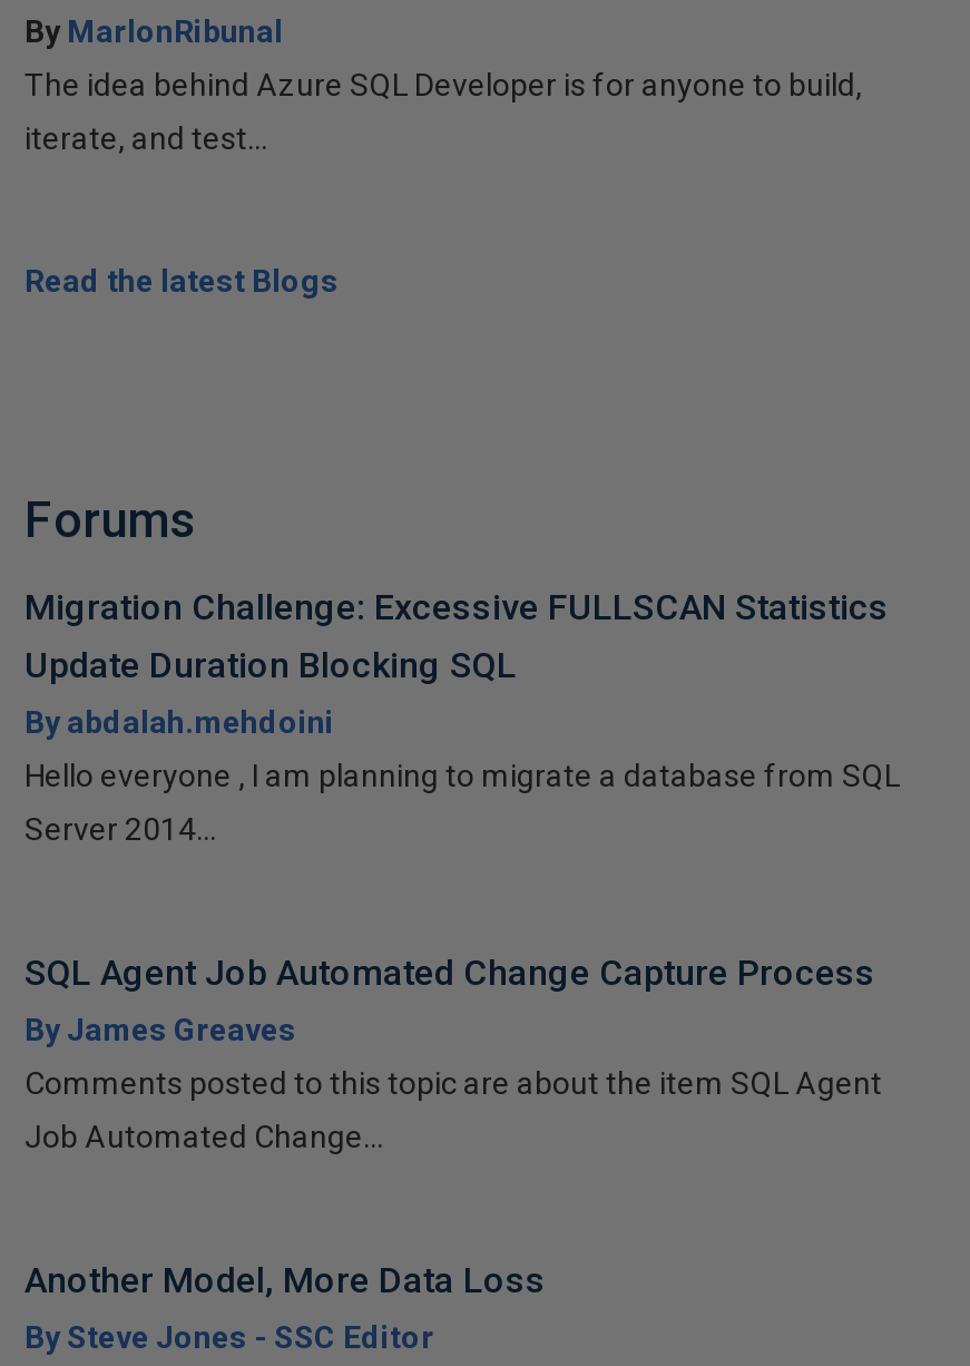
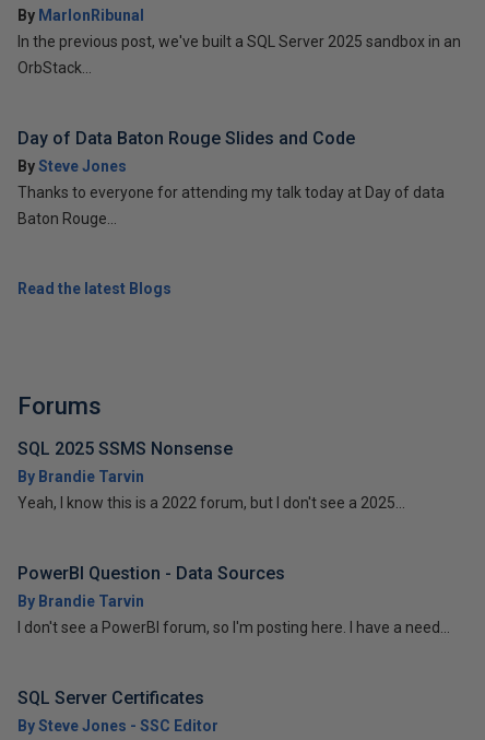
[25,67,862,156] The idea behind Azure SQL Developer is for anyone to build, | iterate, and test... -> [17,33,461,227] In the previous post, we've built a SQL Server 2025 sandbox in an | OrbStack... | Day of Data Baton Rouge Slides and Code | By Steve Jones | Thanks to everyone for attending my talk today at Day of data | Baton Rouge...
moved [25,263,339,548] -> [17,280,171,420]: Read the latest Blogs | Forums
[25,586,900,1301] Migration Challenge: Excessive FULLSCAN Statistics | Update Duration Blocking SQL | By abdalah.mehdoini | Hello everyone , I am planning to migrate a database from SQL | Server 2014... | SQL Agent Job Automated Change Capture Process | By James Greaves | Comments posted to this topic are about the item SQL Agent | Job Automated Change... | Another Model, More Data Loss -> [17,438,450,708] SQL 2025 SSMS Nonsense | By Brandie Tarvin | Yeah, I know this is a 2022 forum, but I don't see a 2025... | PowerBI Question - Data Sources | By Brandie Tarvin | I don't see a PowerBI forum, so I'm posting here. I have a need... | SQL Server Certificates

